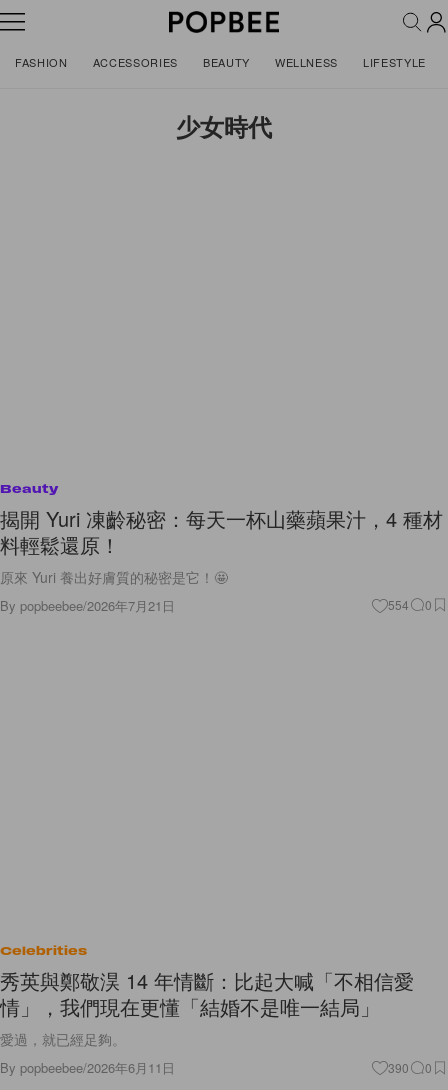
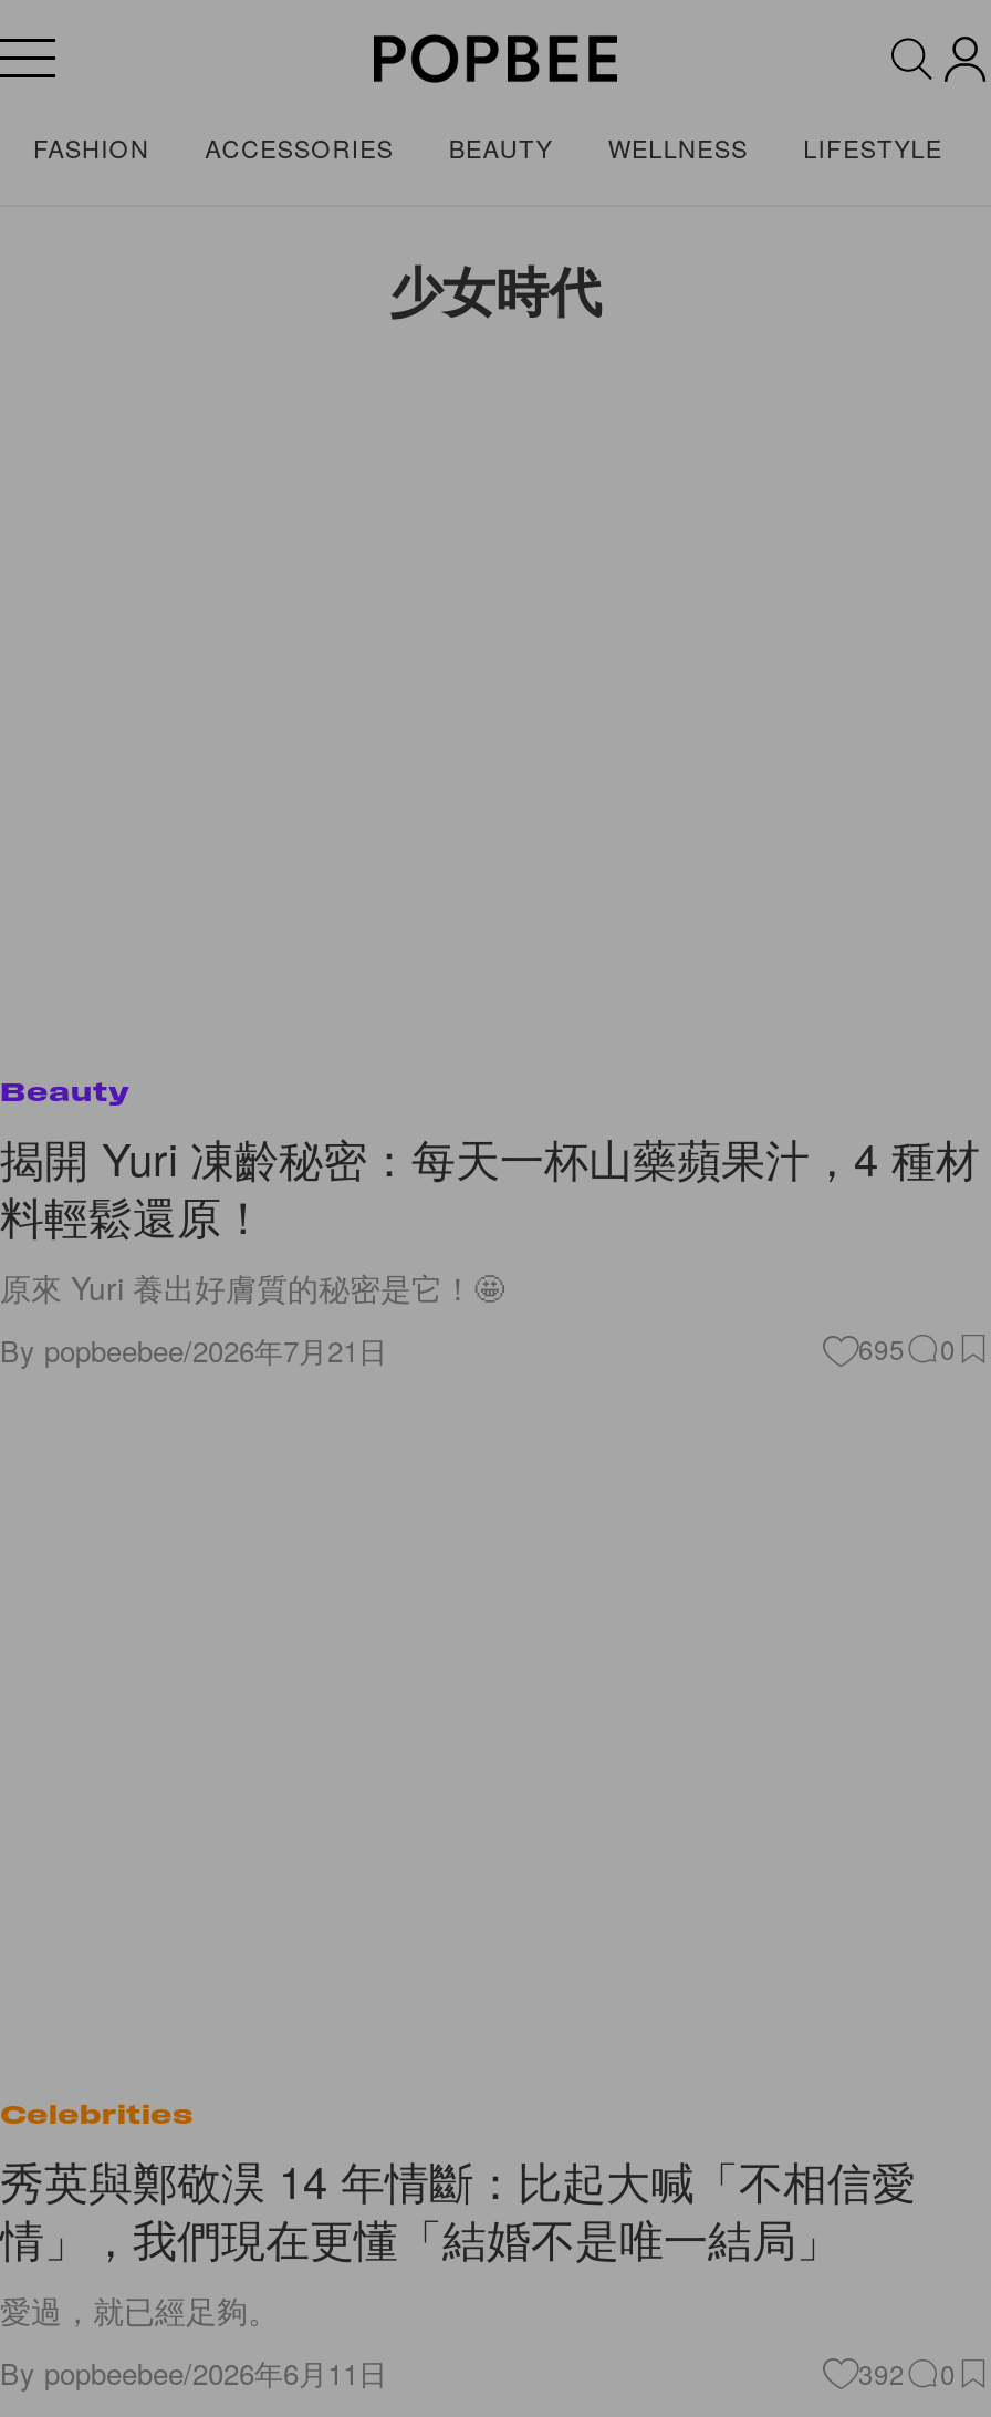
[388,596,432,613] 554 0 -> [858,1330,956,1367] 695 0
[388,1059,432,1076] 390 0 -> [858,2353,956,2391] 392 0

